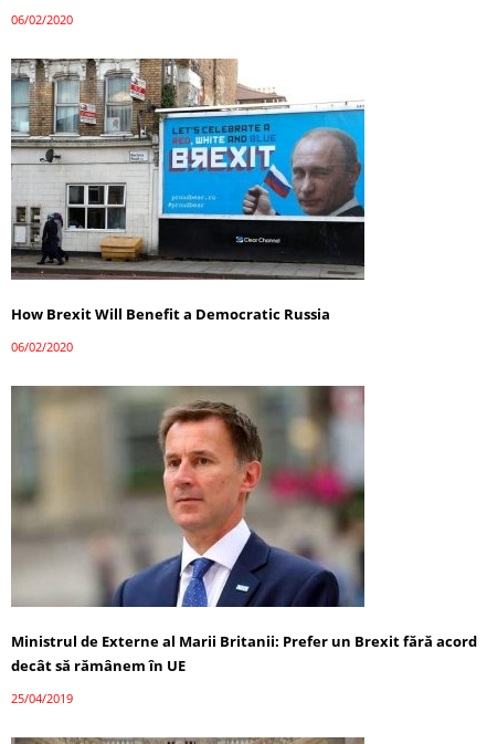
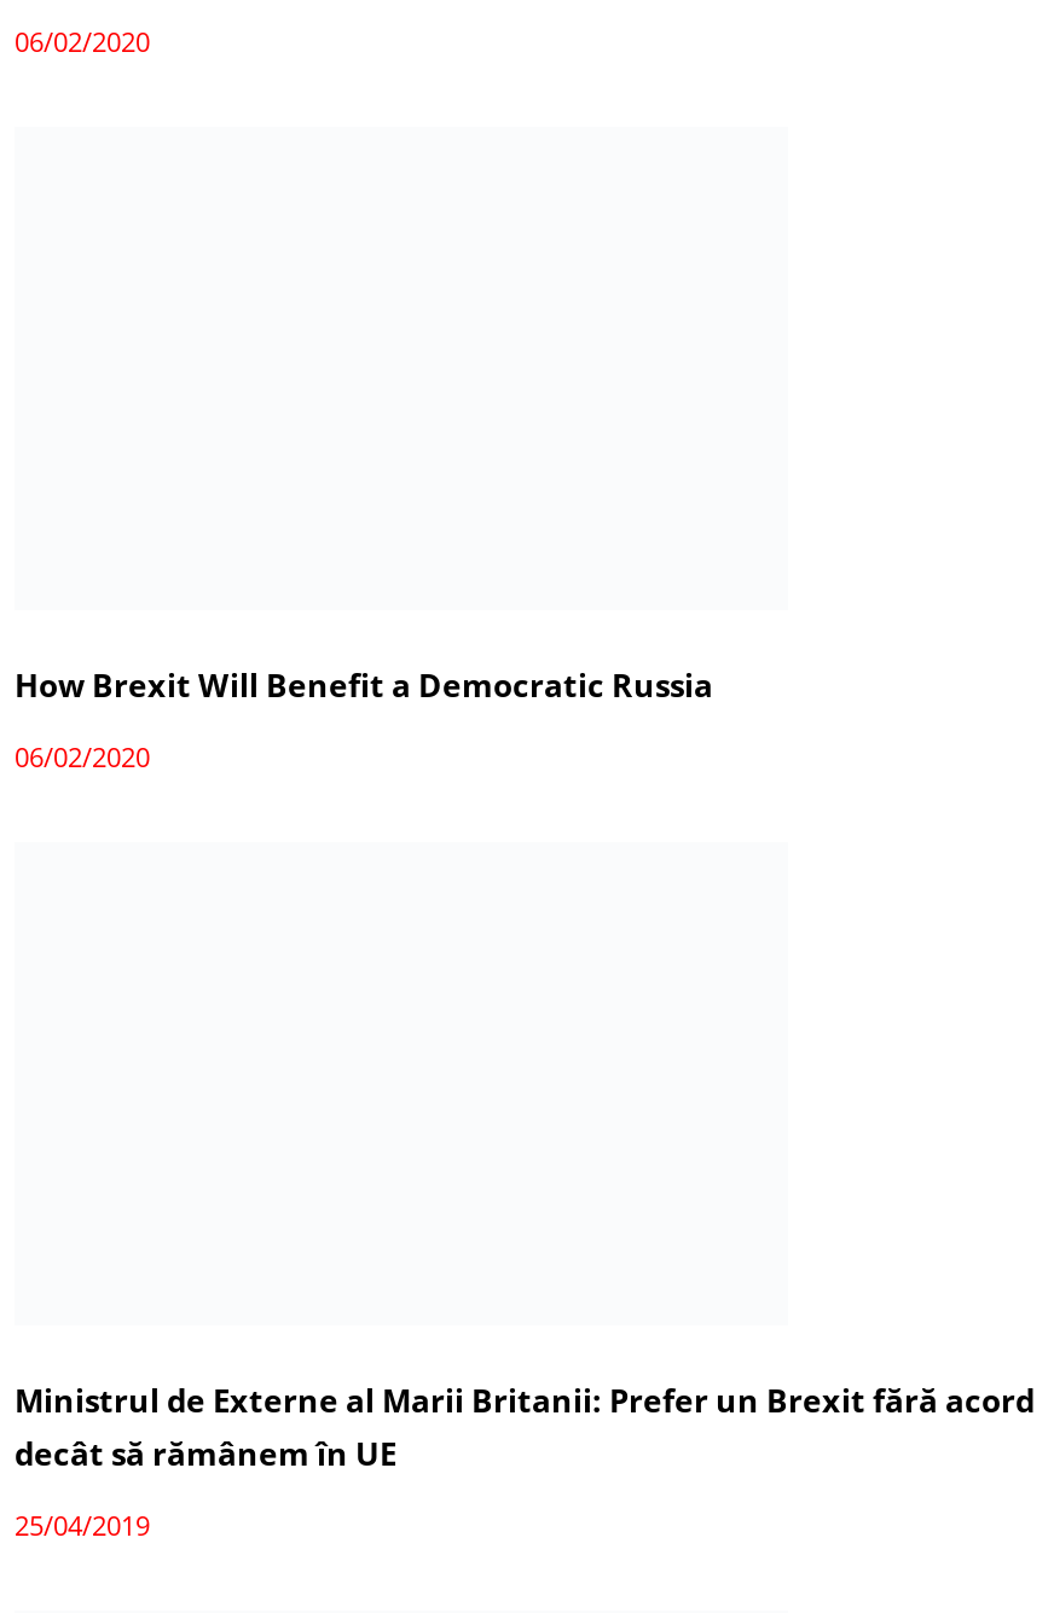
[10,57,366,281] [image] -> none
[10,385,366,608] [image] -> none

